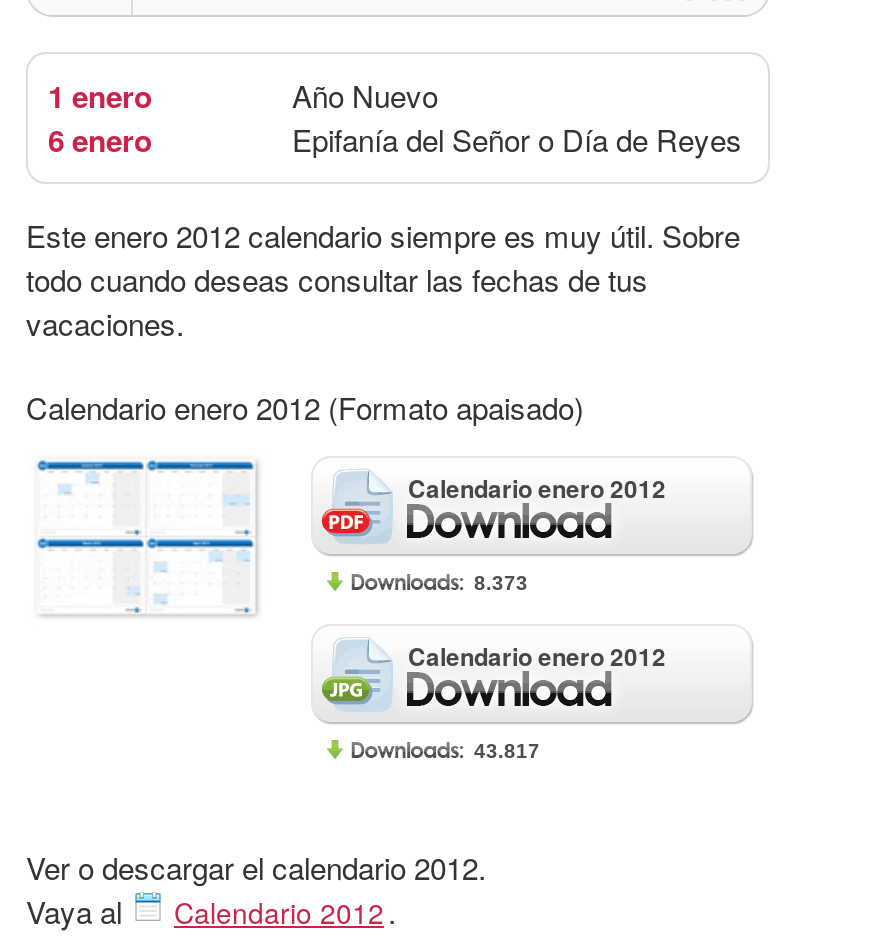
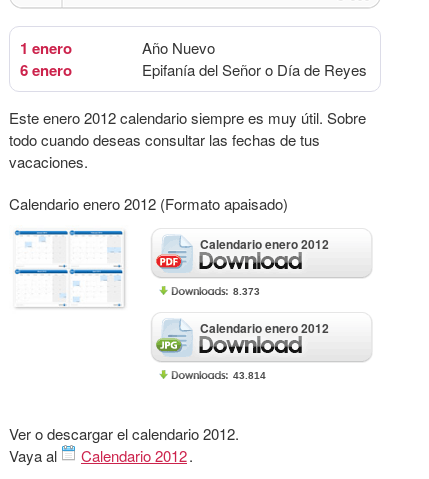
[474,739,540,761] 43.817 -> [233,369,266,380] 43.814

